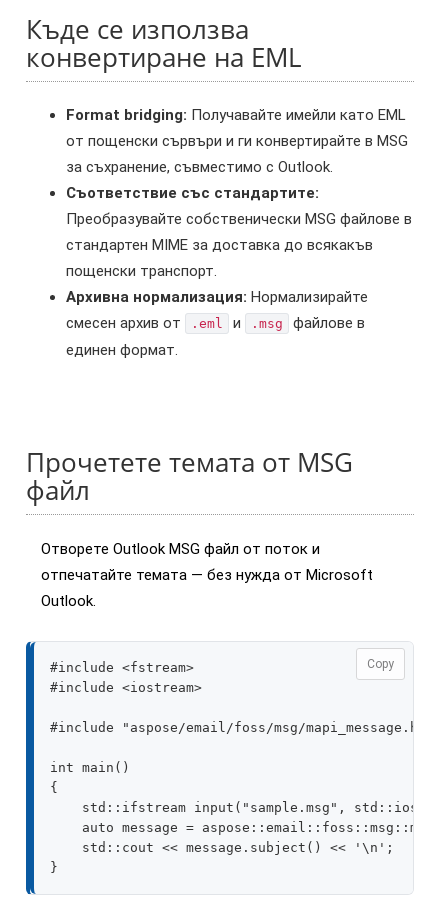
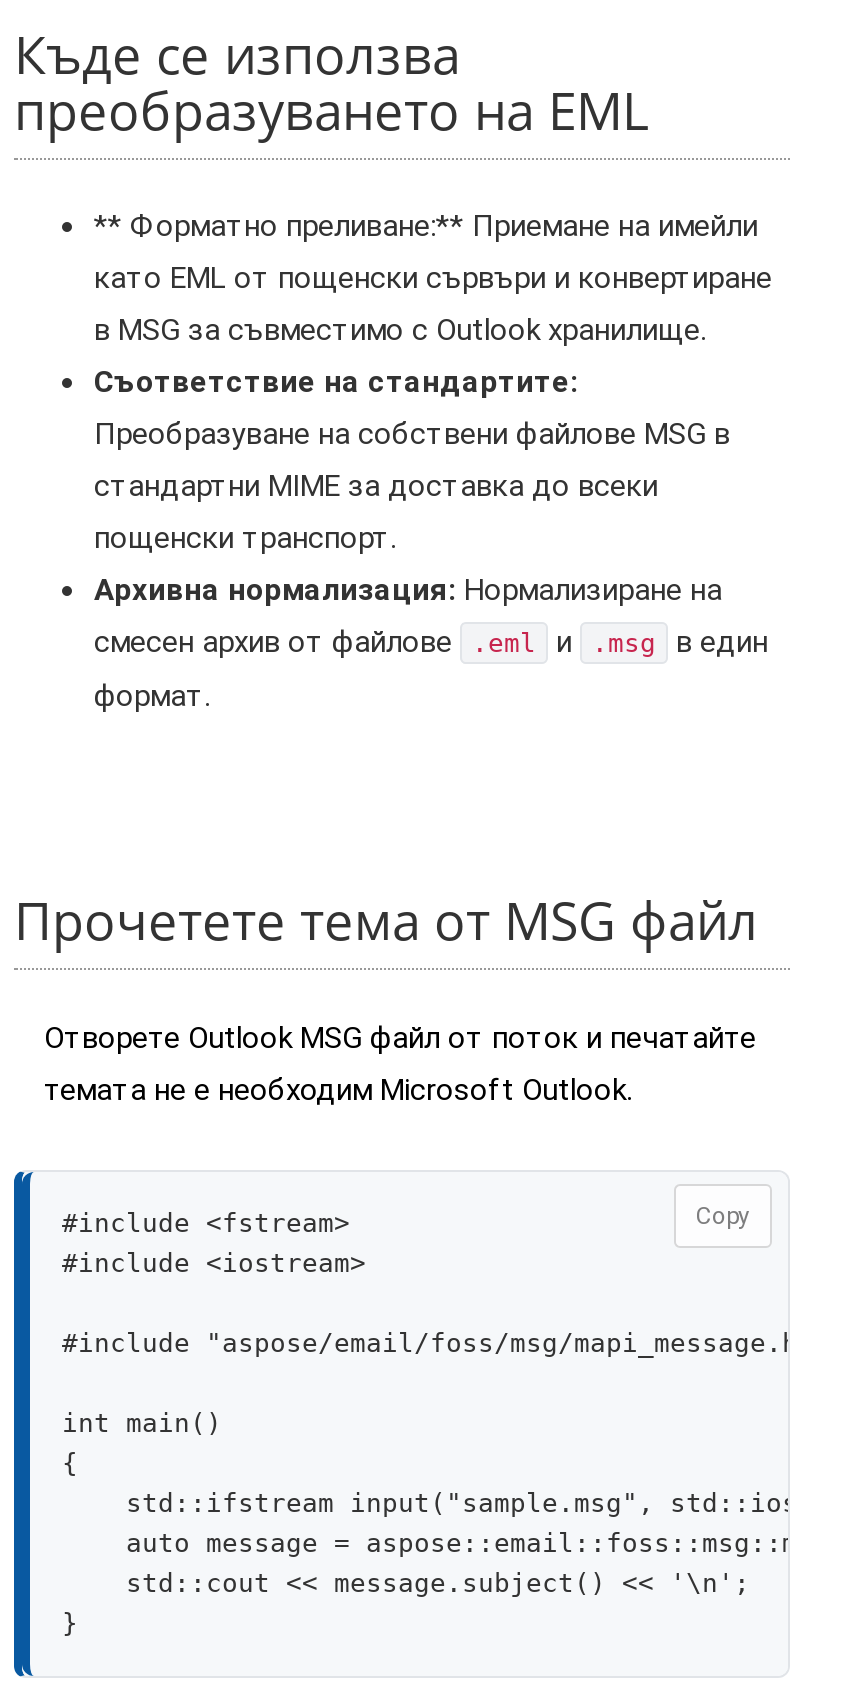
[26,39,302,75] конвертиране на EML -> [14,74,650,146] преобразуването на EML
[66,106,412,254] Format bridging: Получавайте имейли като EML | от пощенски сървъри и ги конвертирайте в MSG | за съхранение, съвместимо с Outlook. | Съответствие със стандартите: | Преобразувайте собственически MSG файлове в | стандартен MIME за доставка до всякакъв -> [94,208,772,504] ** Форматно преливане:** Приемане на имейли | като EML от пощенски сървъри и конвертиране | в MSG за съвместимо с Outlook хранилище. | Съответствие на стандартите: | Преобразуване на собствени файлове MSG в | стандартни MIME за доставка до всеки
[66,288,368,332] Архивна нормализация: Нормализирайте | смесен архив от .eml и .msg файлове в -> [94,572,768,660] Архивна нормализация: Нормализиране на | смесен архив от файлове .eml и .msg в един
[66,341,178,359] единен формат. -> [94,678,210,714] формат.
[26,444,353,508] Прочетете темата от MSG | файл -> [14,884,758,956] Прочетете тема от MSG файл
[41,540,373,610] Отворете Outlook MSG файл от поток и | отпечатайте темата — без нужда от Microsoft | Outlook. -> [44,1020,756,1108] Отворете Outlook MSG файл от поток и печатайте | темата не е необходим Microsoft Outlook.

